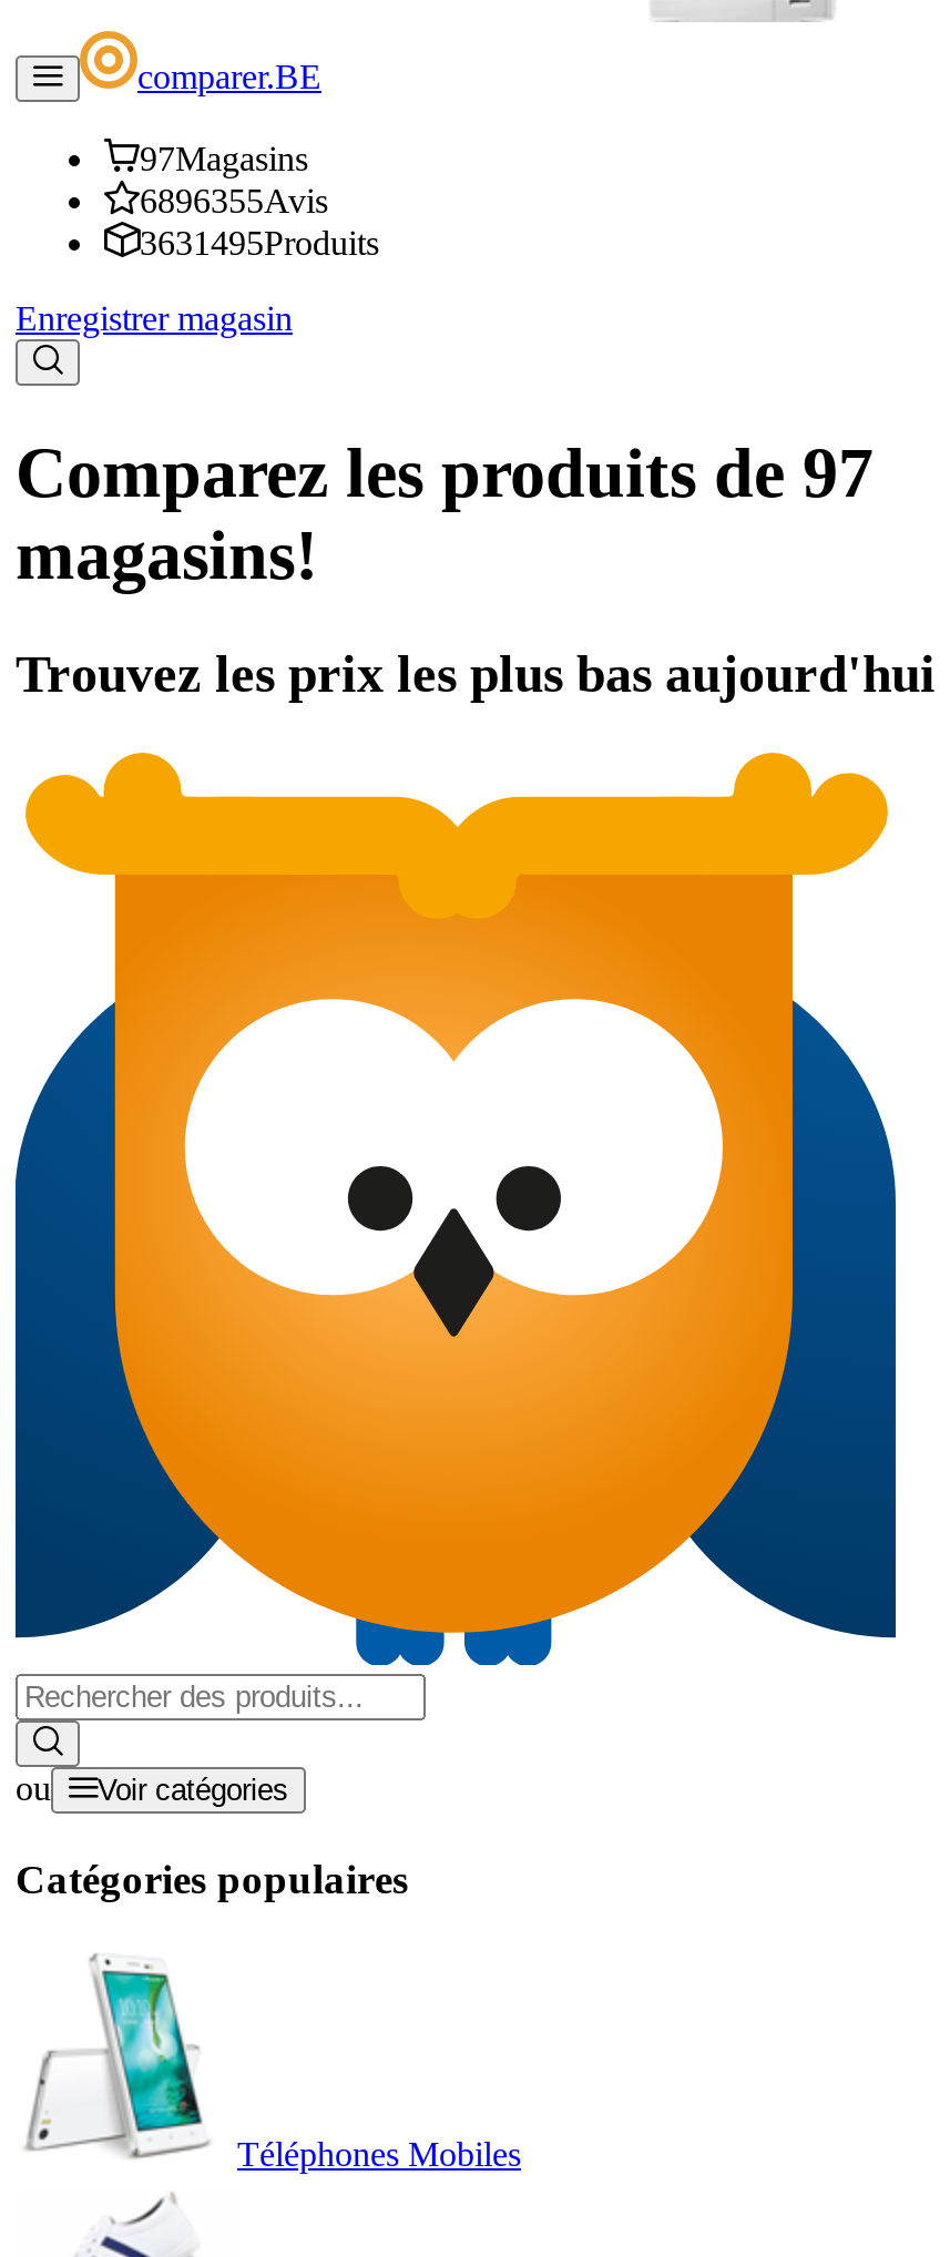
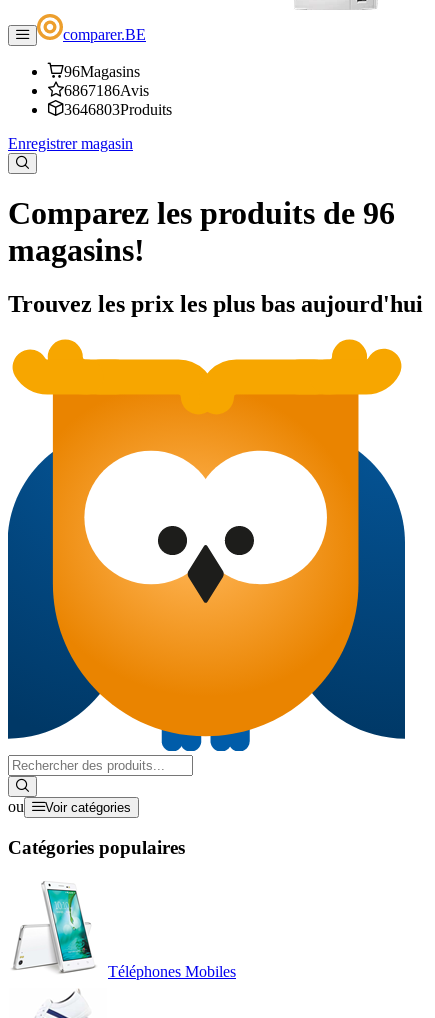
[140,140,308,177] 97Magasins -> [64,63,140,80] 96Magasins
[140,182,328,219] 6896355Avis -> [64,82,149,99] 6867186Avis
[140,224,379,262] 3631495Produits -> [64,101,172,118] 3646803Produits
[16,433,874,513] Comparez les produits de 97 -> [8,195,395,231] Comparez les produits de 96

